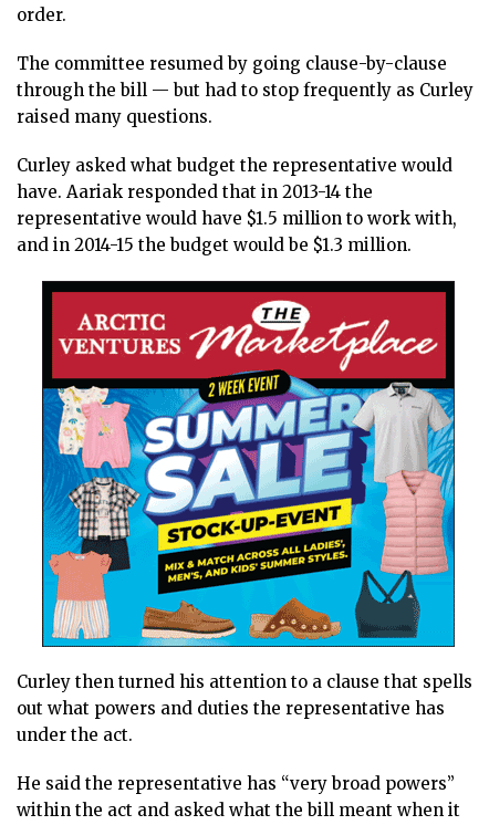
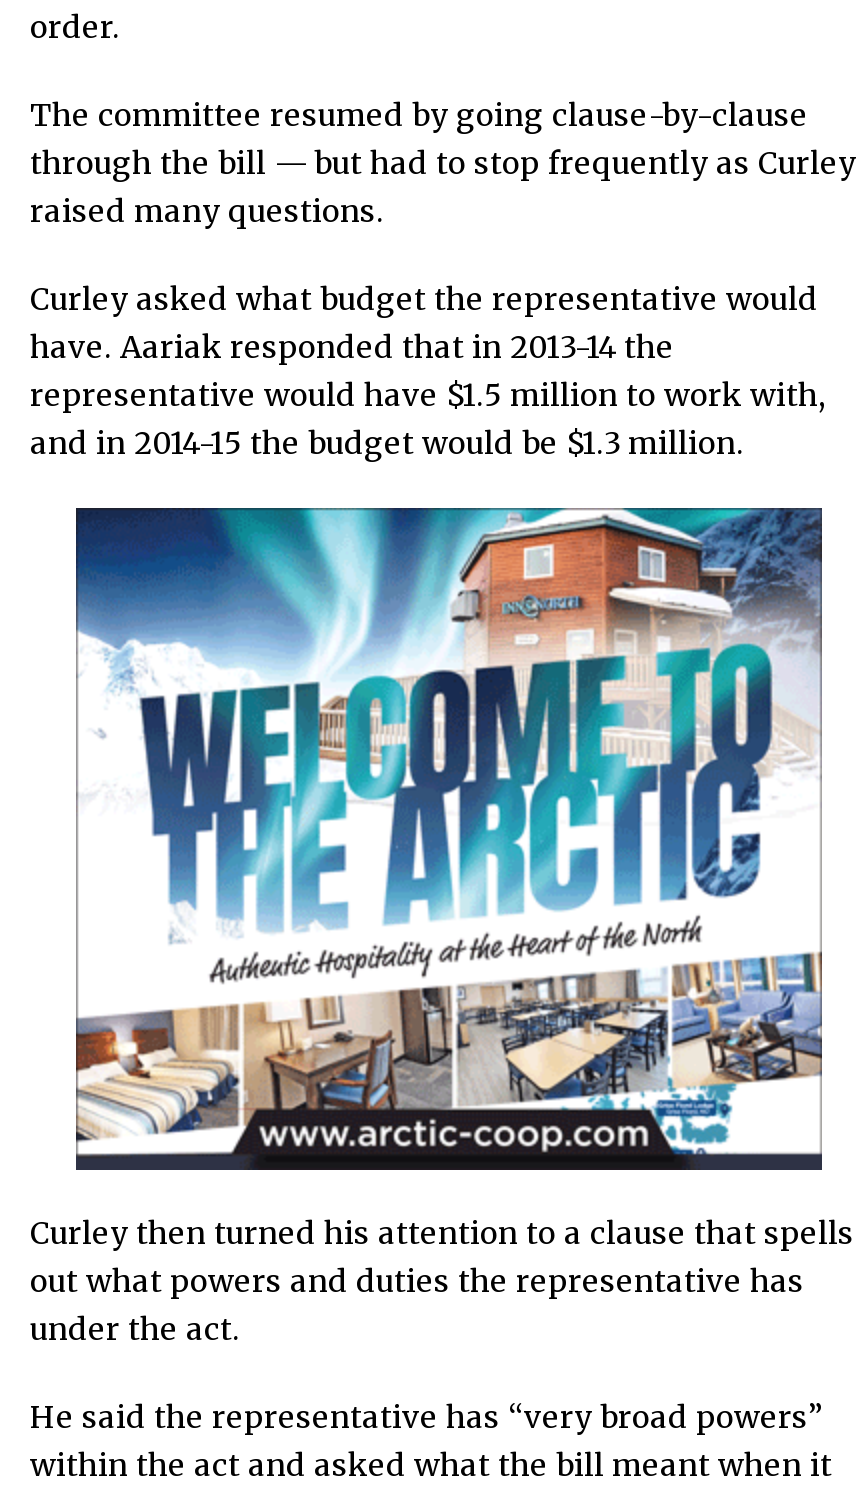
[41,280,456,647] [image] -> [74,506,824,1170] [image]

